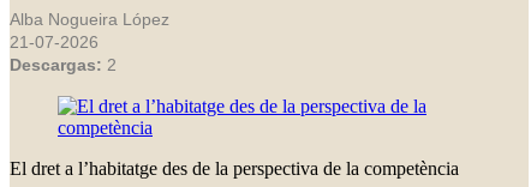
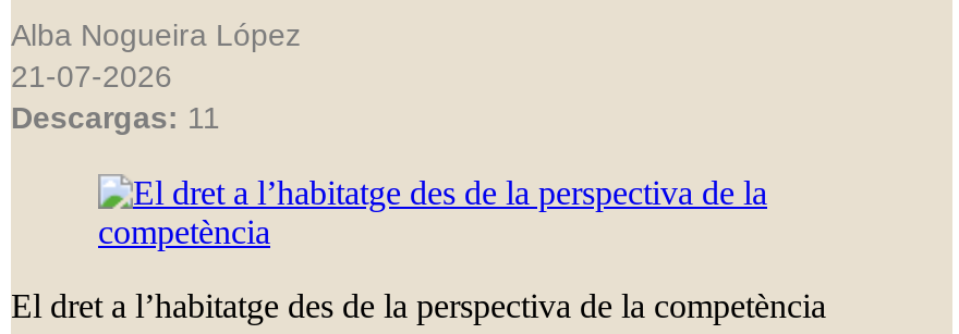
[10,55,117,74] Descargas: 2 -> [11,99,220,134] Descargas: 11

